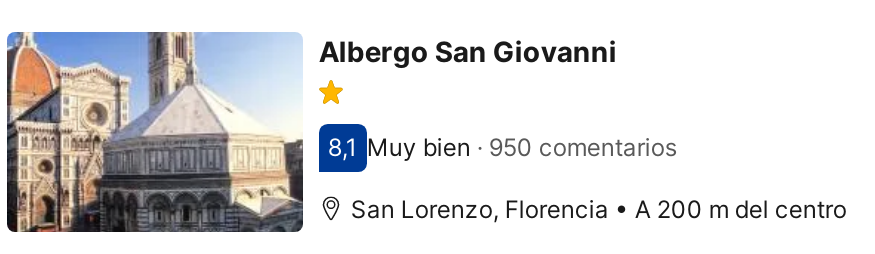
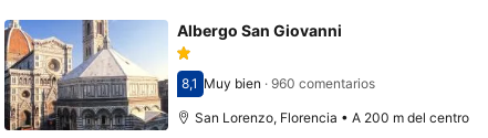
[328,132,677,162] 8,1 Muy bien · 950 comentarios -> [182,75,375,92] 8,1 Muy bien · 960 comentarios

